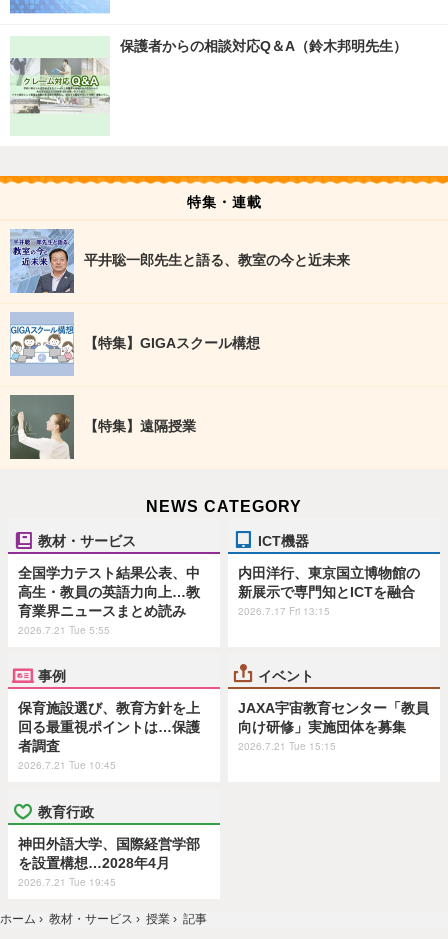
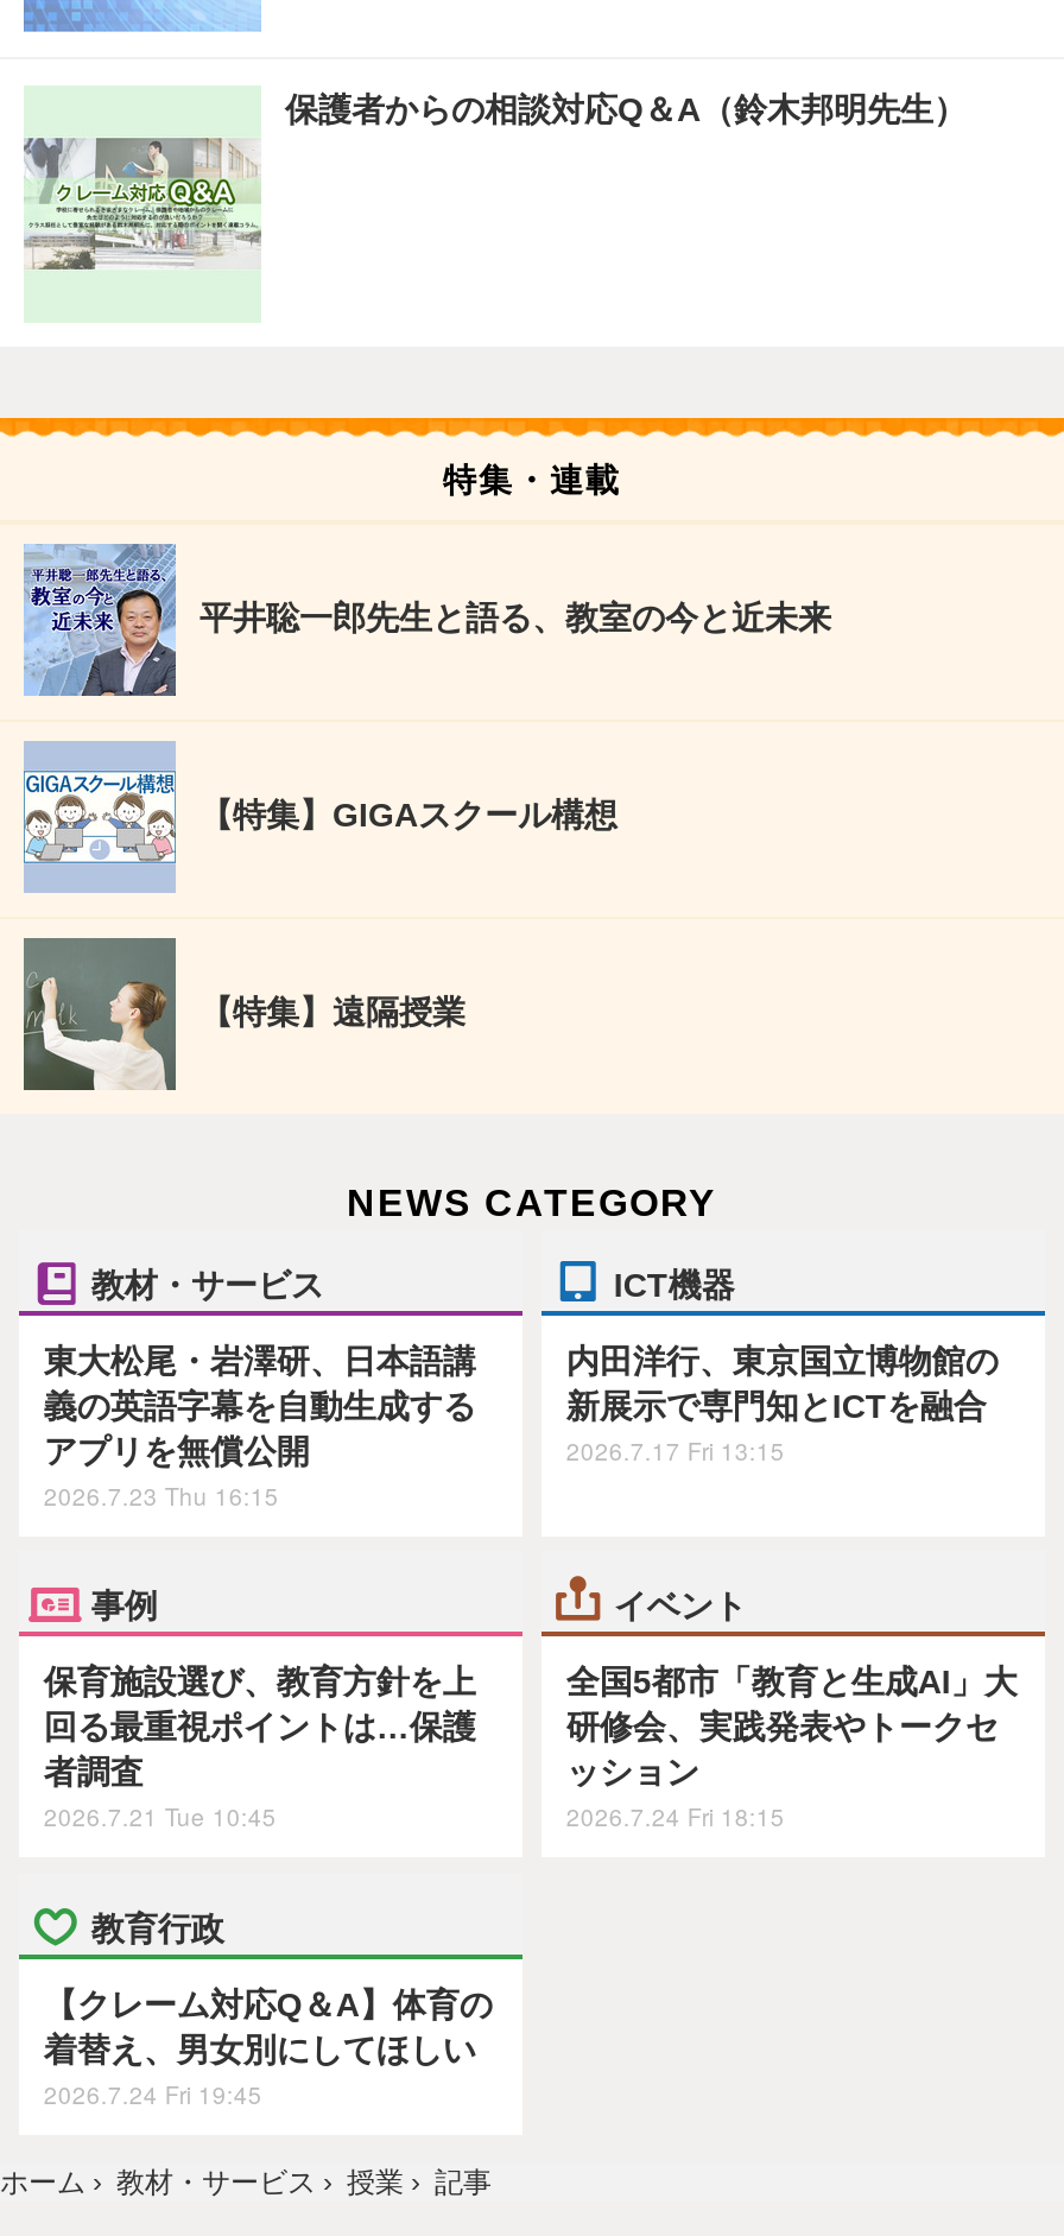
[18,565,200,637] 全国学力テスト結果公表、中 | 高生・教員の英語力向上…教 | 育業界ニュースまとめ読み | 2026.7.21 Tue 5:55 -> [44,1341,476,1512] 東大松尾・岩澤研、日本語講 | 義の英語字幕を自動生成する | アプリを無償公開 | 2026.7.23 Thu 16:15
[238,700,429,753] JAXA宇宙教育センター「教員 | 向け研修」実施団体を募集 | 2026.7.21 Tue 15:15 -> [566,1663,1017,1834] 全国5都市「教育と生成AI」大 | 研修会、実践発表やトークセ | ッション | 2026.7.24 Fri 18:15
[18,836,200,889] 神田外語大学、国際経営学部 | を設置構想…2028年4月 | 2026.7.21 Tue 19:45 -> [44,1985,493,2111] 【クレーム対応Q＆A】体育の | 着替え、男女別にしてほしい | 2026.7.24 Fri 19:45

